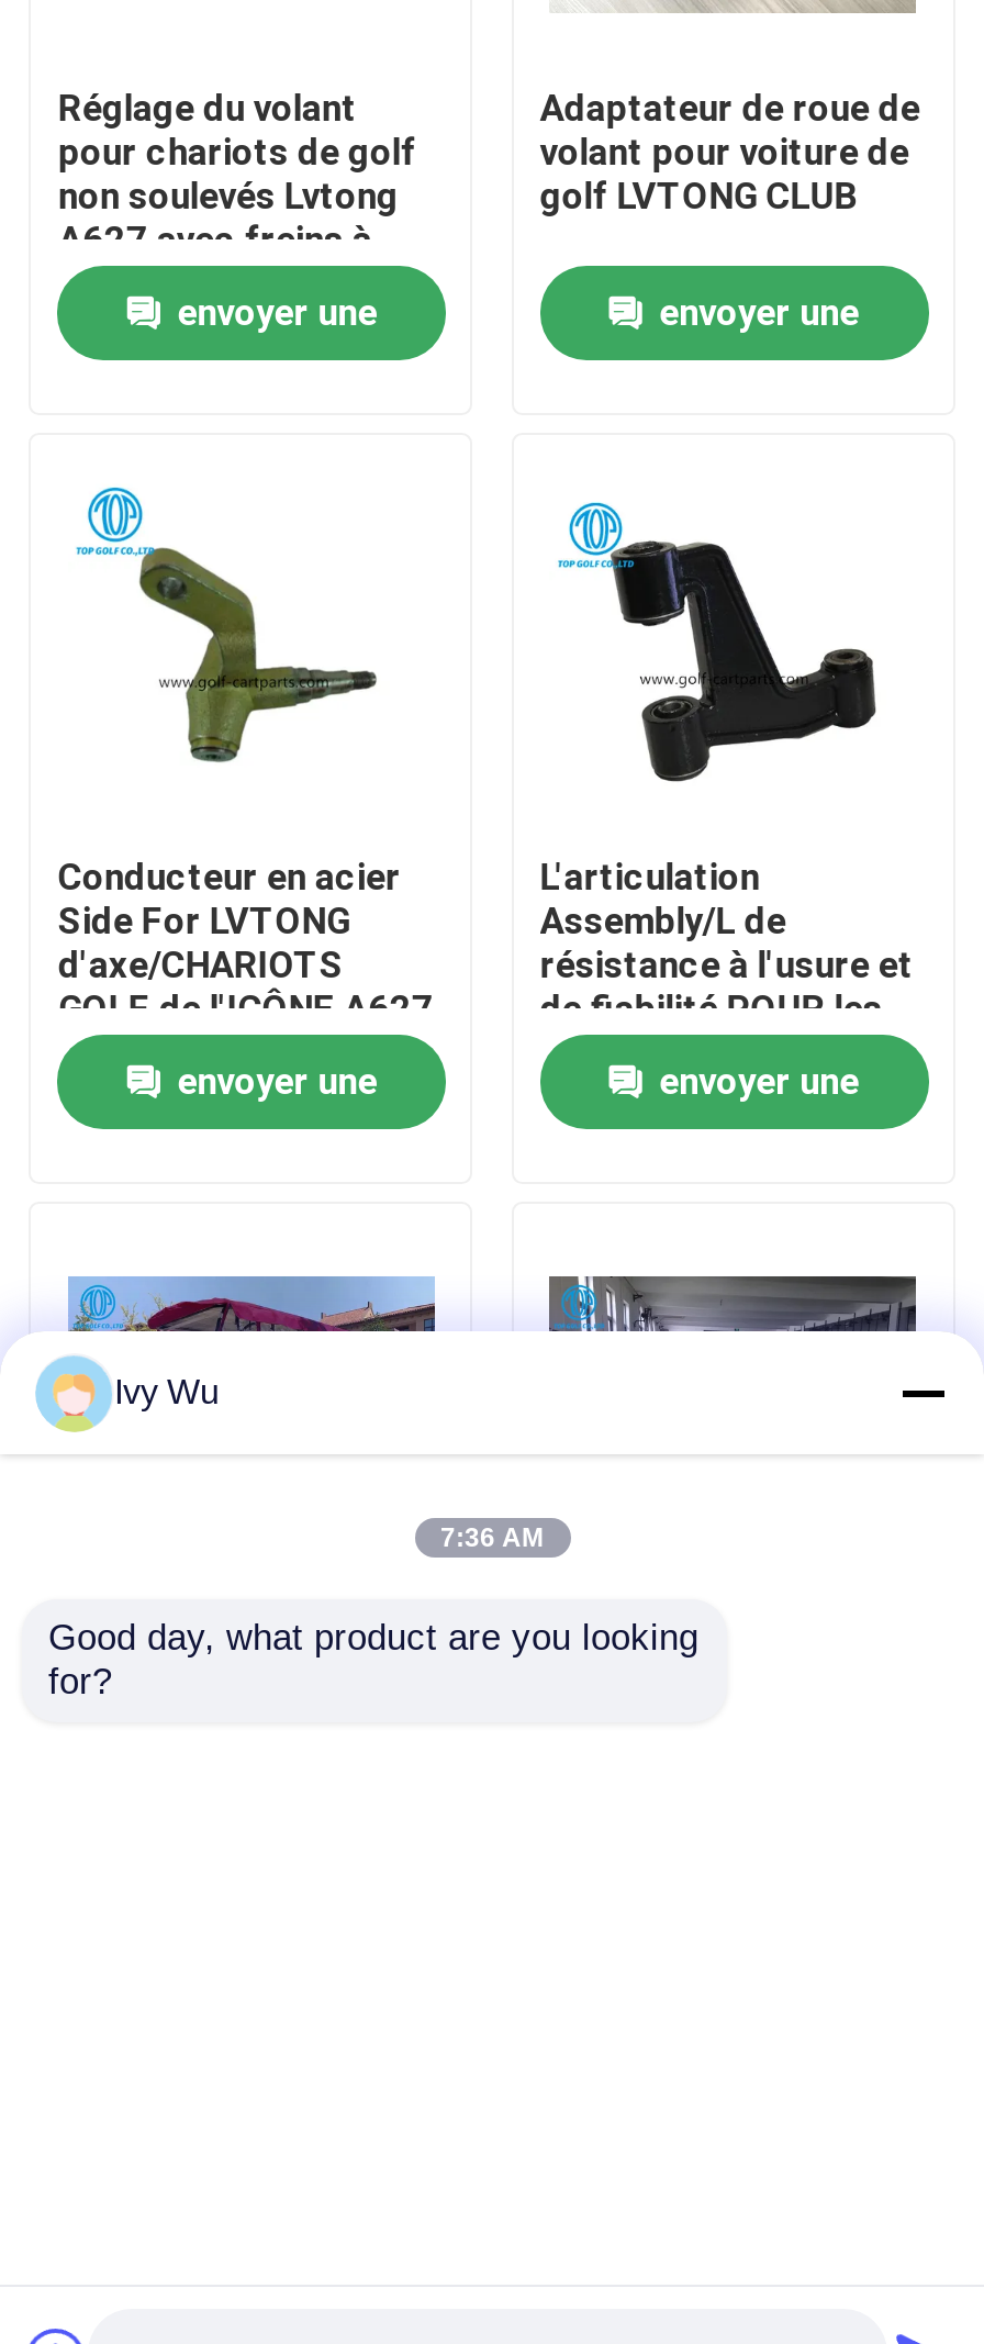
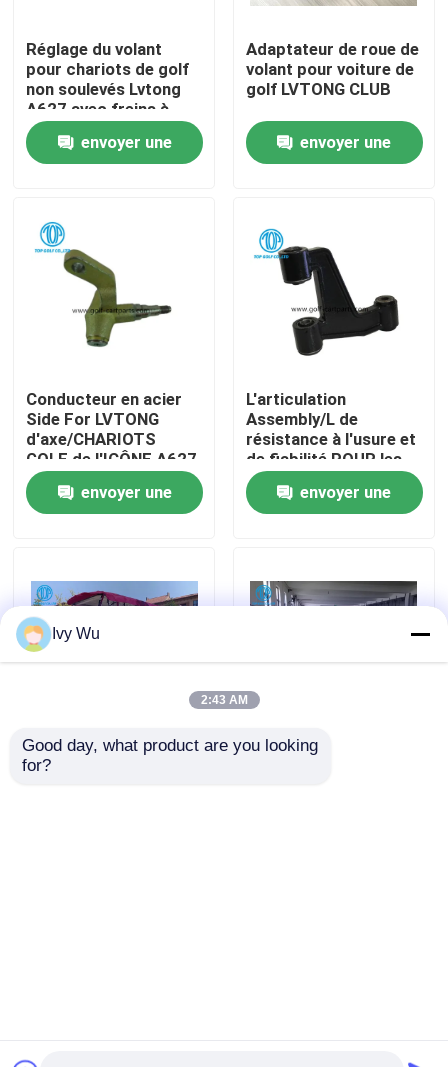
[440,1522,544,1553] 7:36 AM -> [200,693,247,707] 2:43 AM

